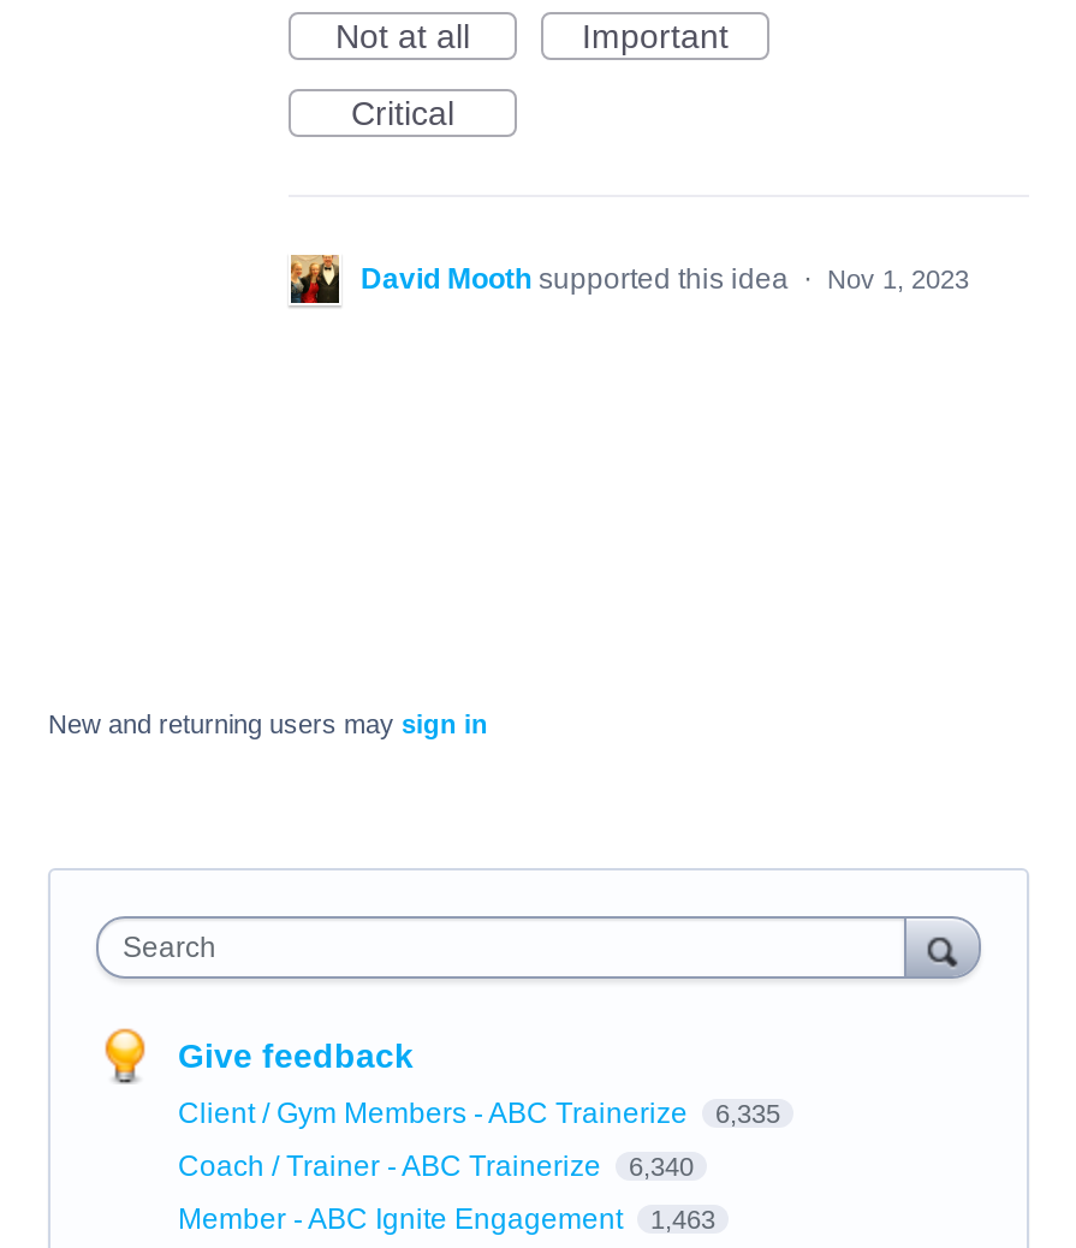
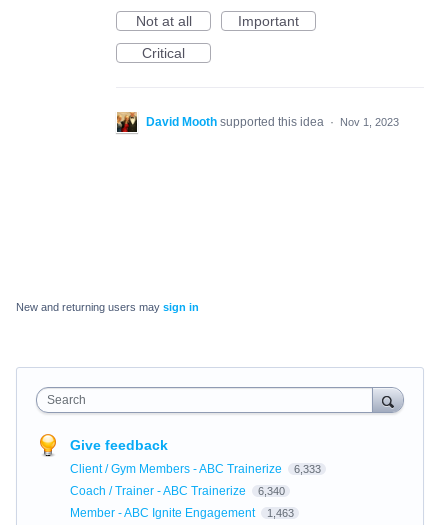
[178,1097,780,1130] Client / Gym Members - ABC Trainerize 6,335 -> [70,462,320,476] Client / Gym Members - ABC Trainerize 6,333

